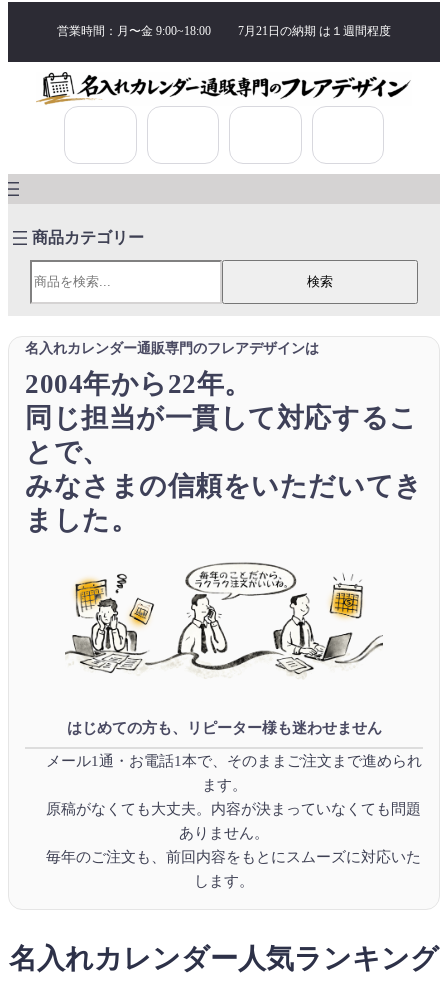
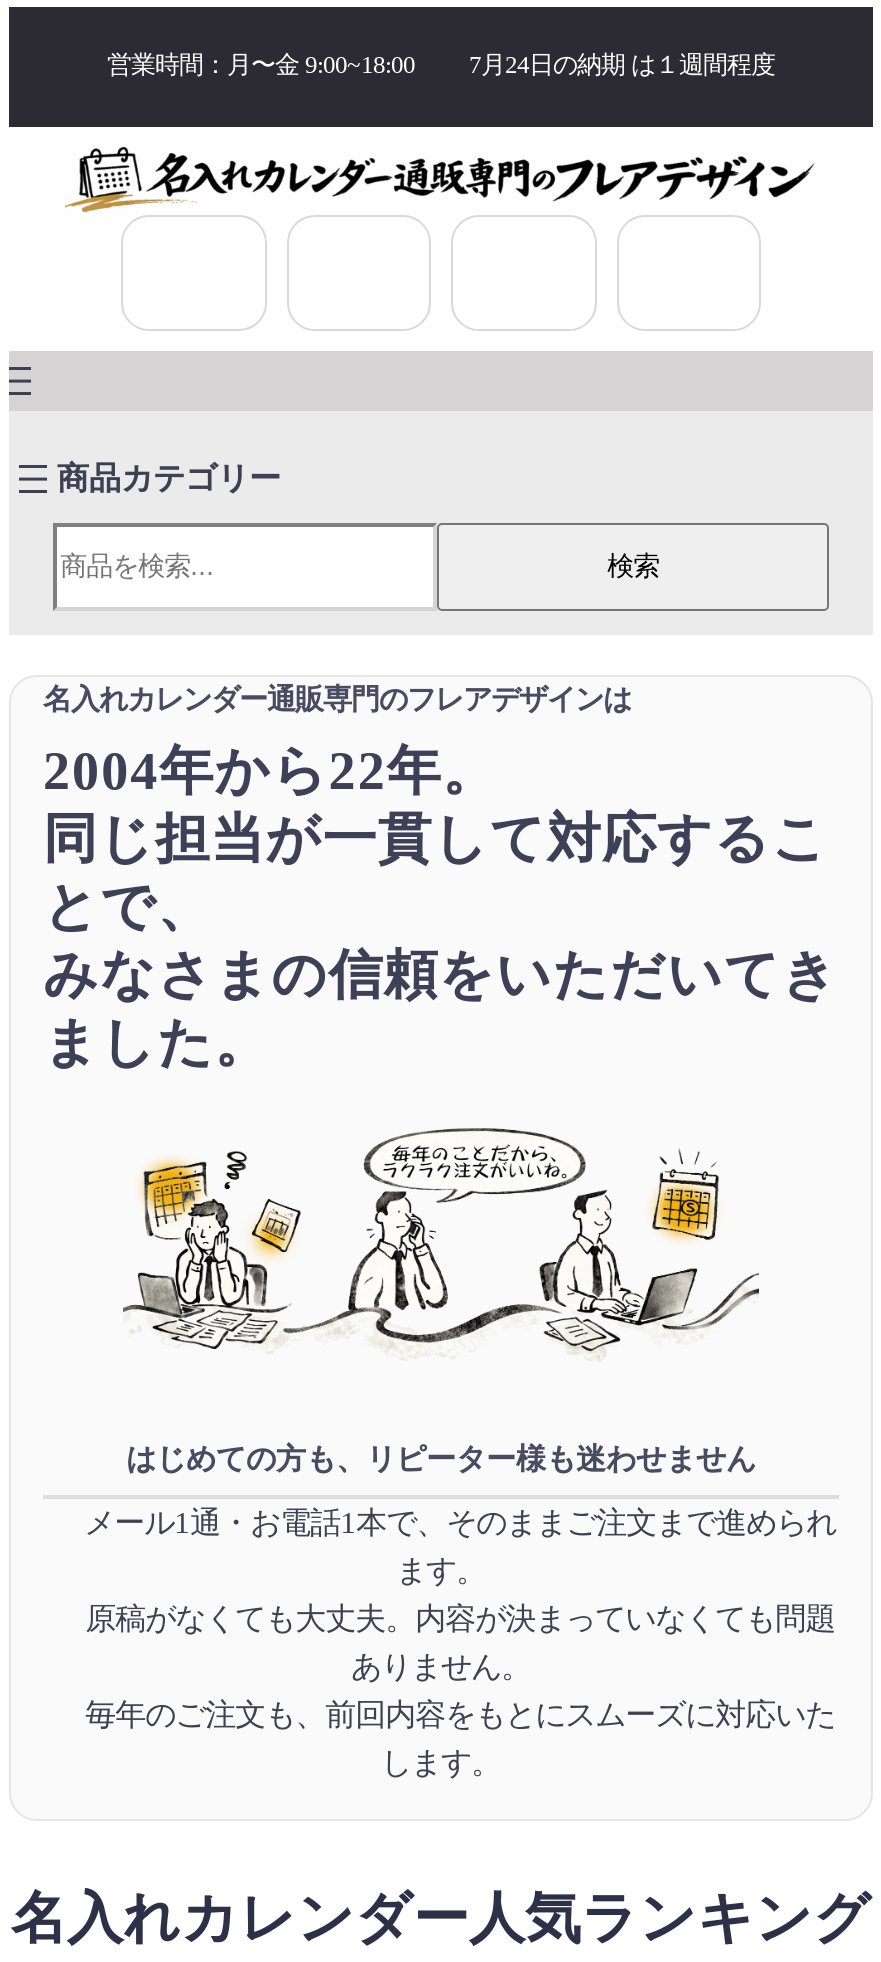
[57,24,391,38] 営業時間：月〜金 9:00~18:00 7月21日の納期 は１週間程度 -> [107,52,775,80] 営業時間：月〜金 9:00~18:00 7月24日の納期 は１週間程度

